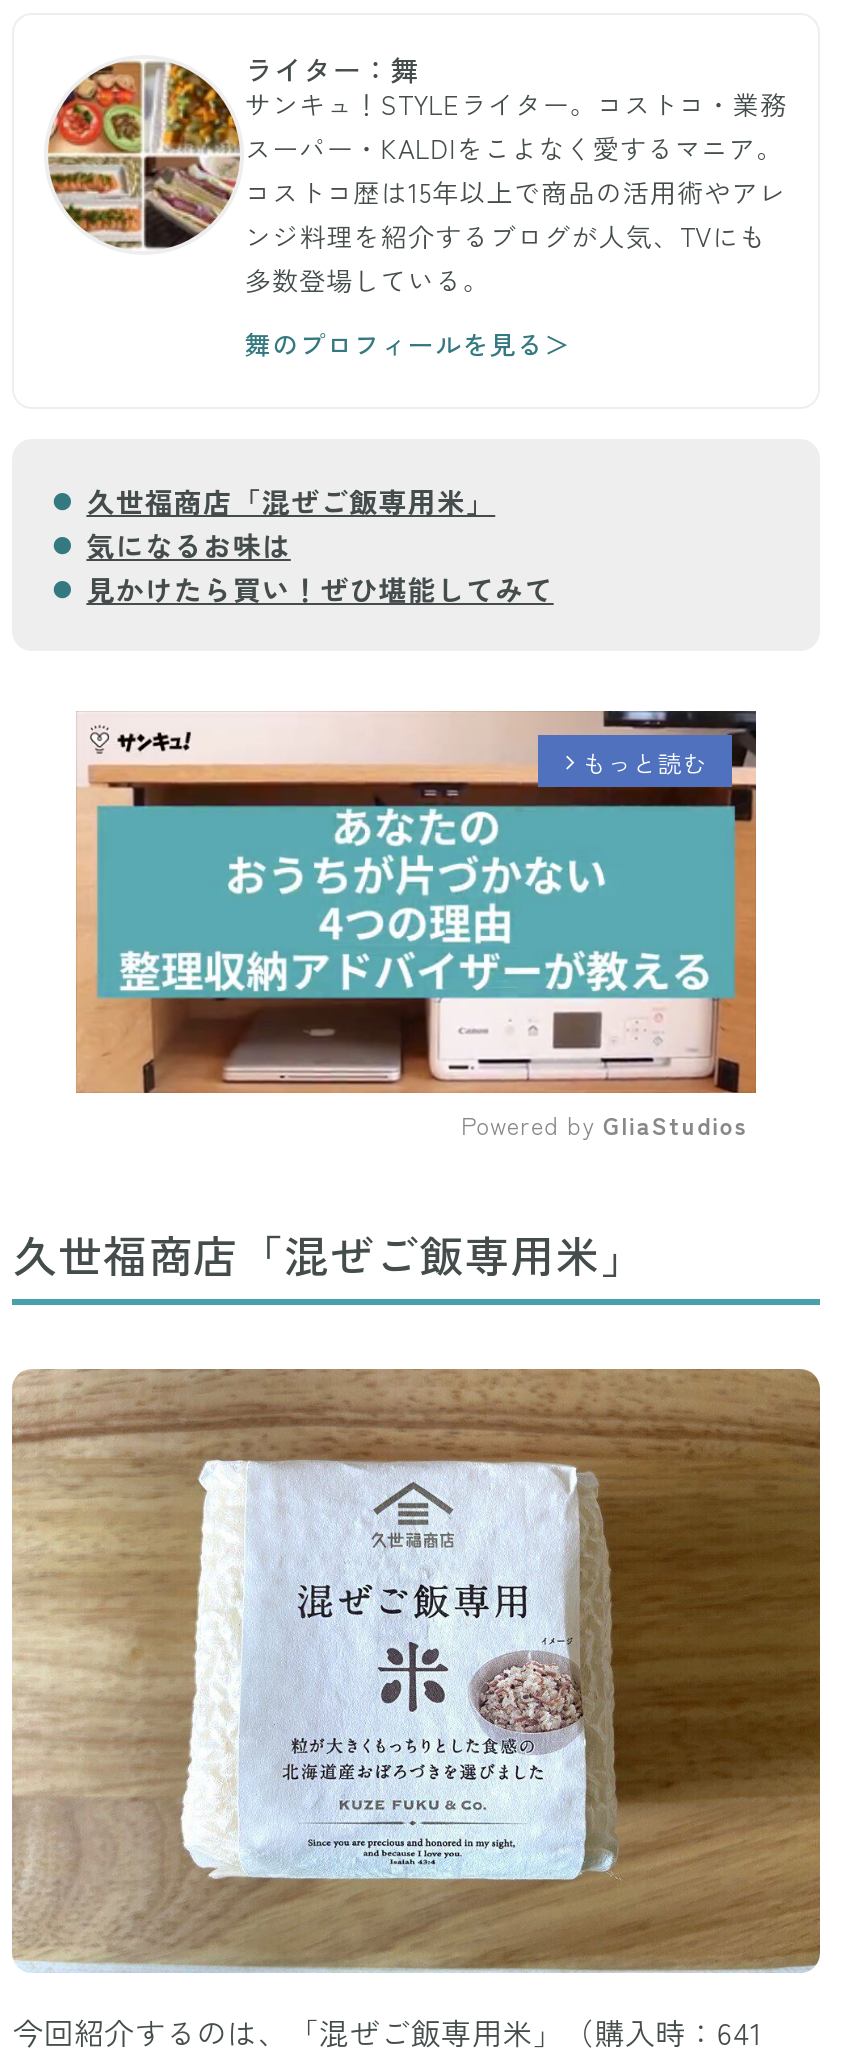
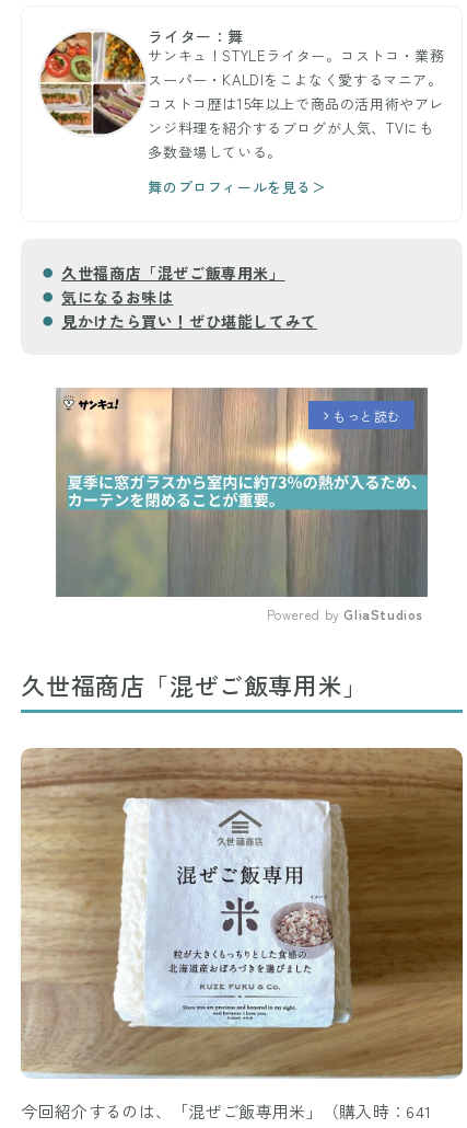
[76,711,758,1095] [image] -> [55,387,429,598] [image]

